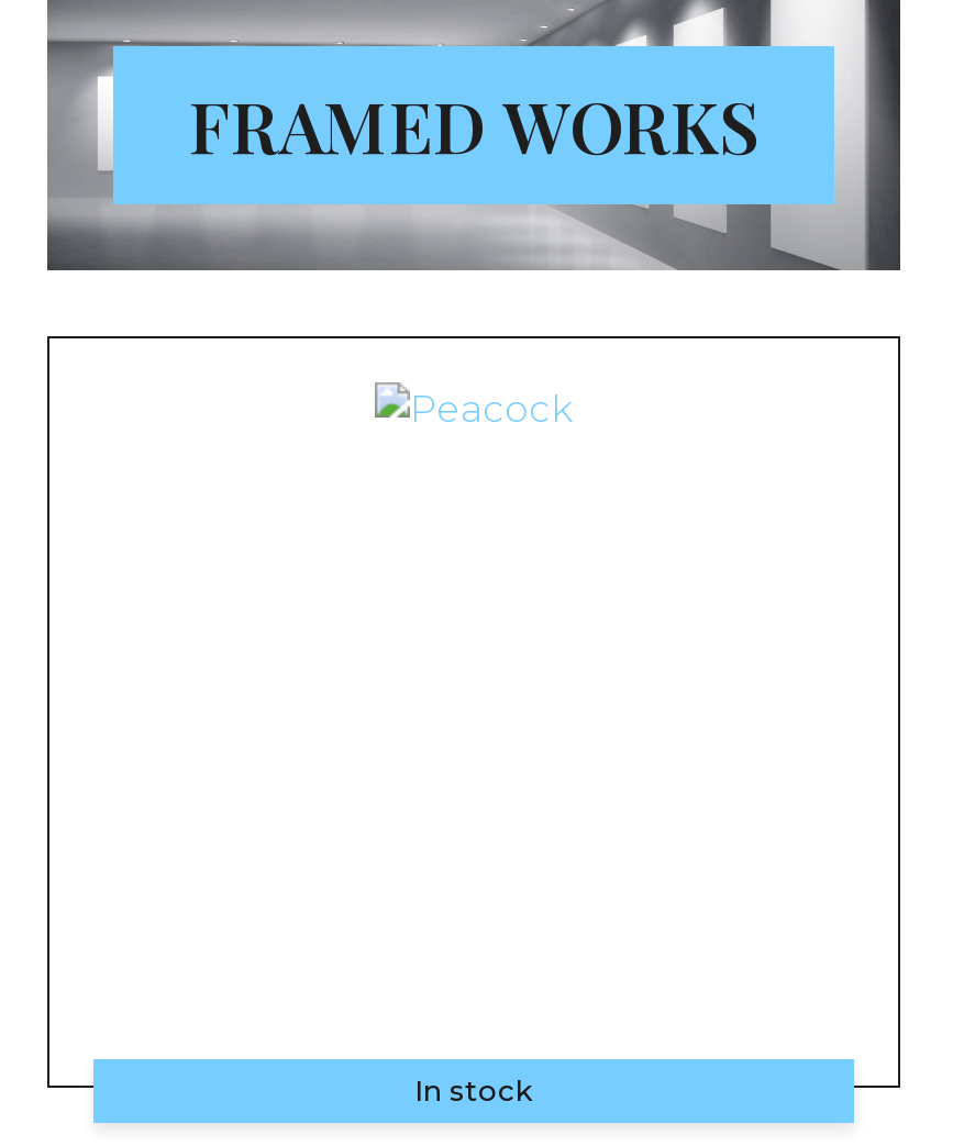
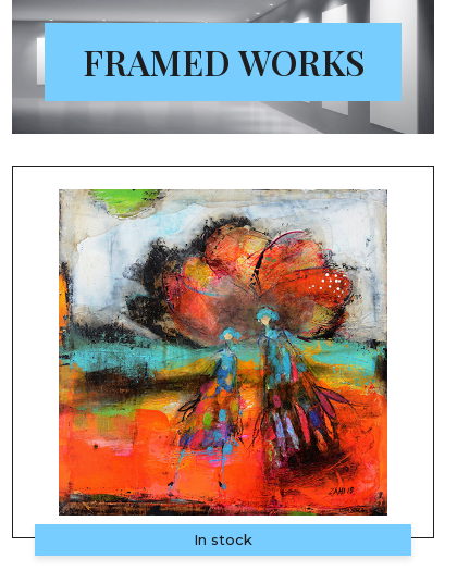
none -> [58,188,388,517] [image]

